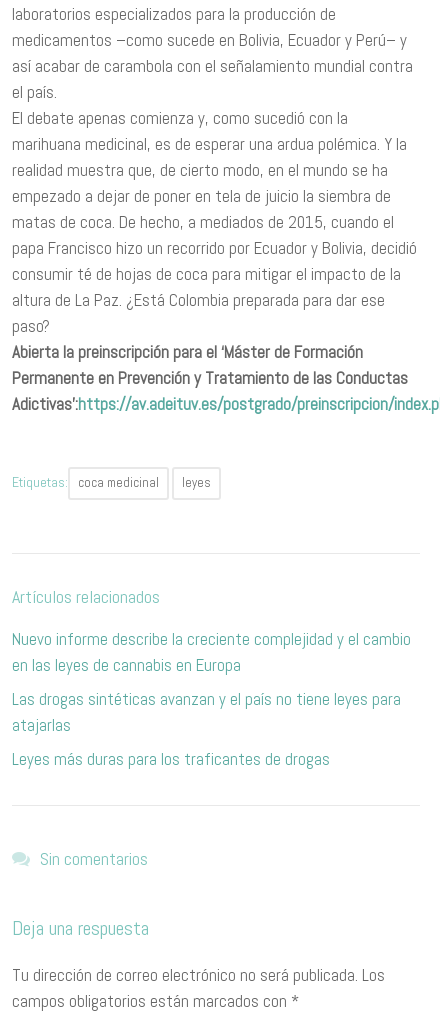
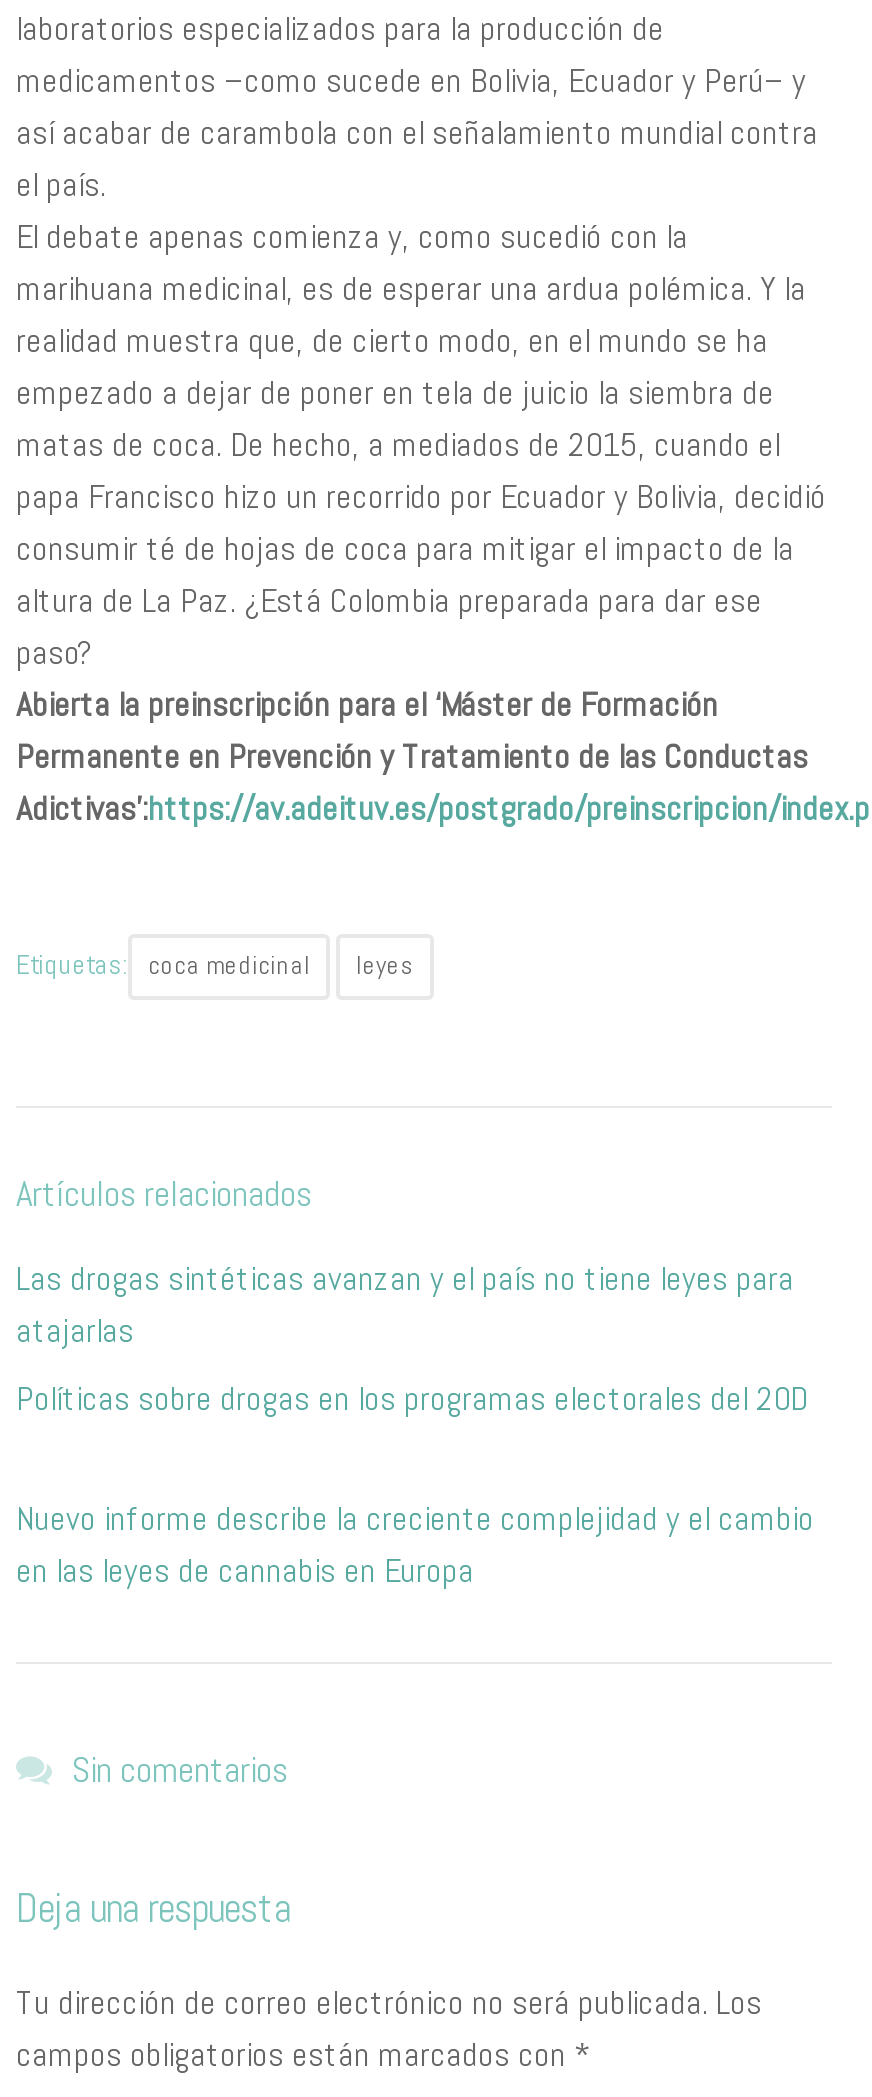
none -> [16,1376,808,1420] Políticas sobre drogas en los programas electorales del 20D
moved [12,628,411,676] -> [16,1496,814,1592]: Nuevo informe describe la creciente complejidad y el cambio | en las leyes de cannabis en Europa
moved [12,688,401,736] -> [16,1256,794,1352]: Las drogas sintéticas avanzan y el país no tiene leyes para | atajarlas
[12,748,330,770] Leyes más duras para los traficantes de drogas -> none

